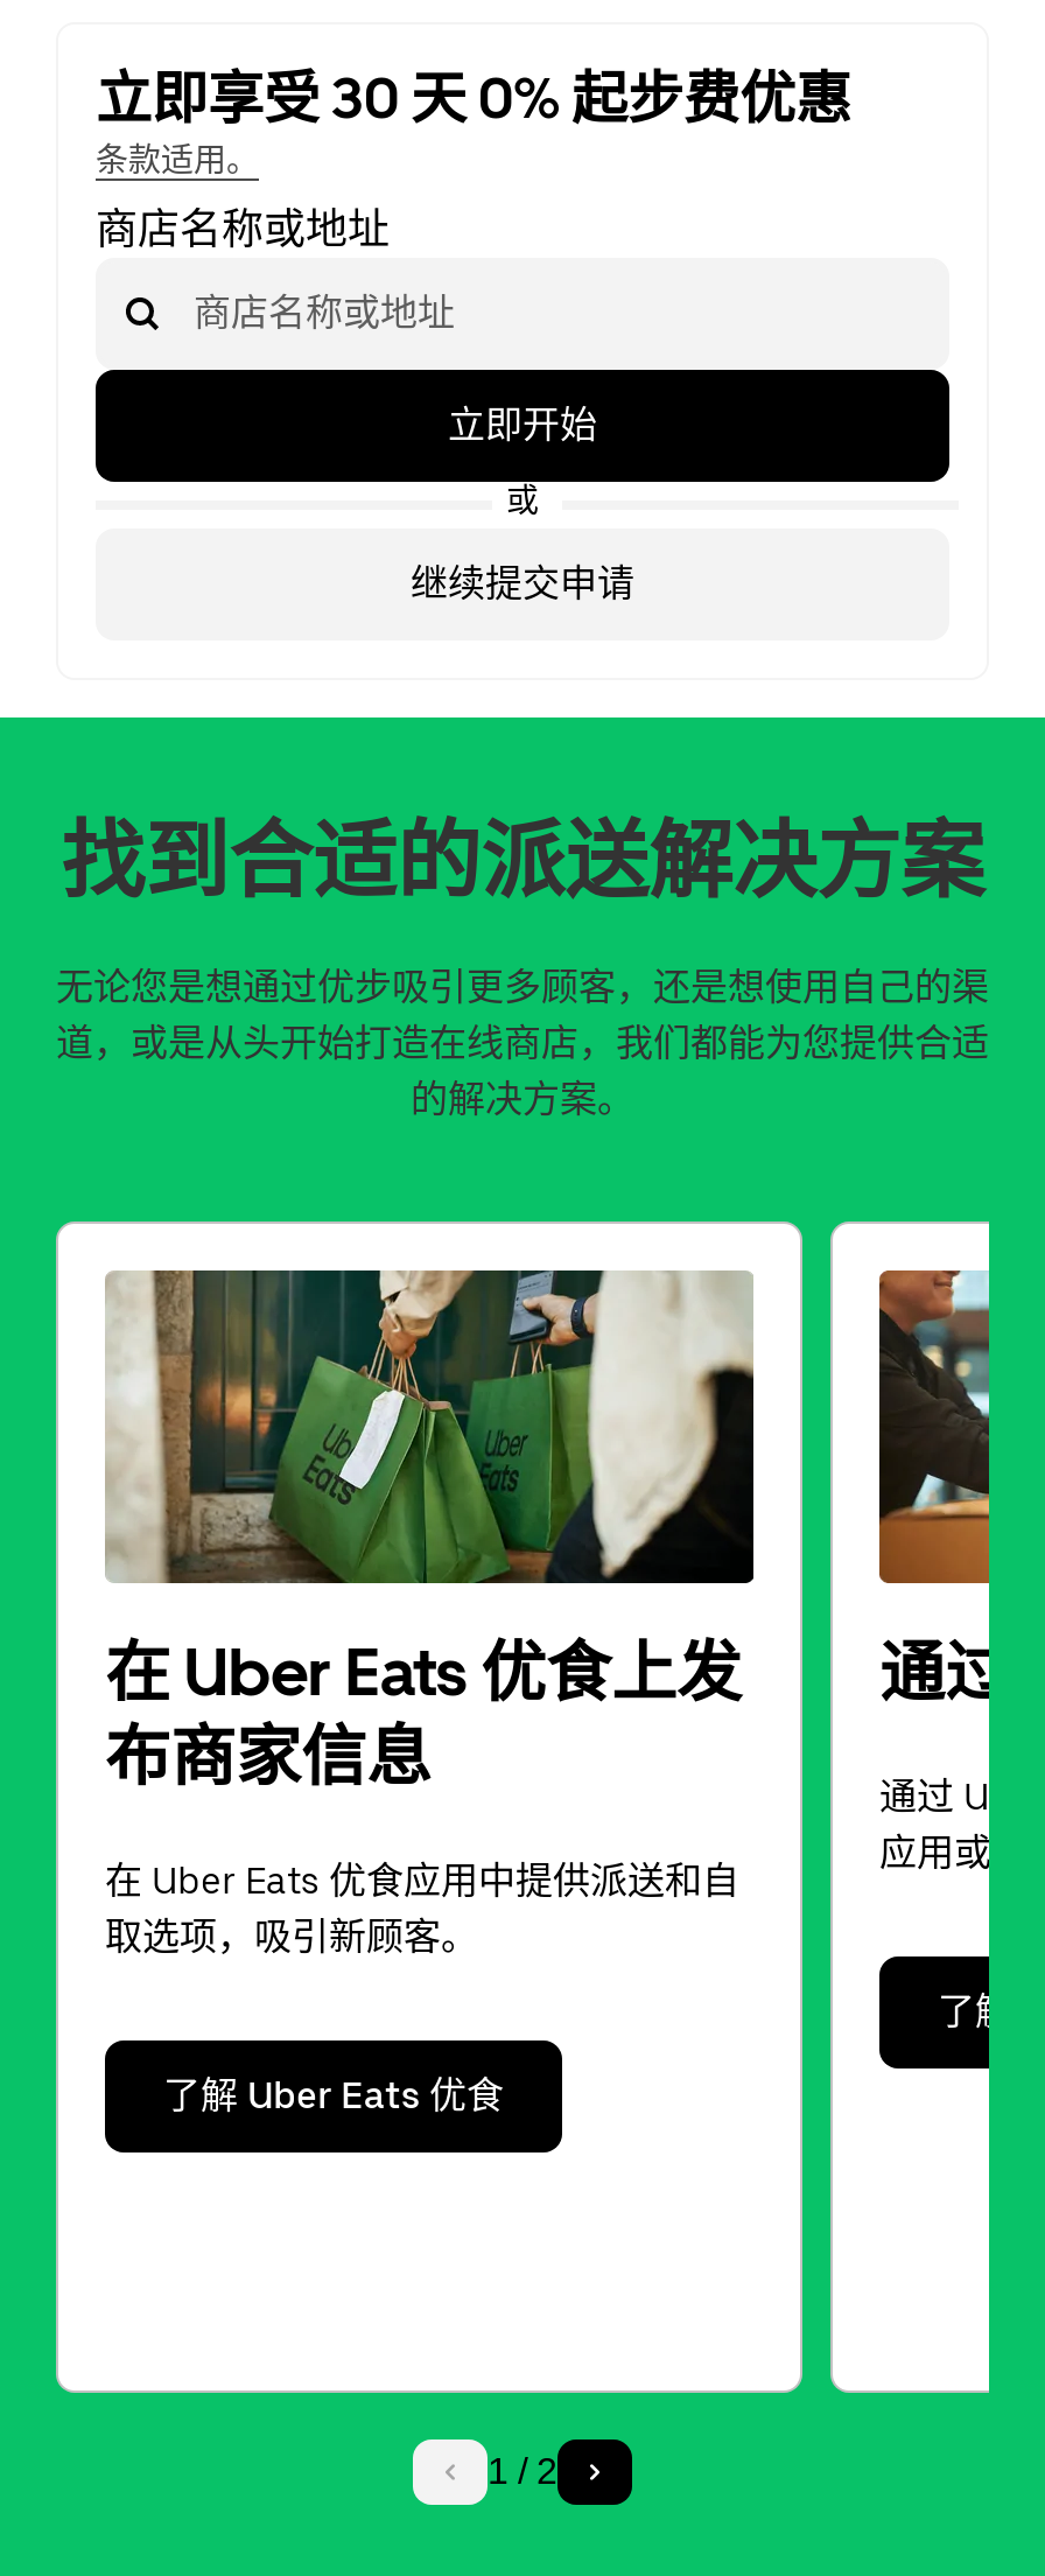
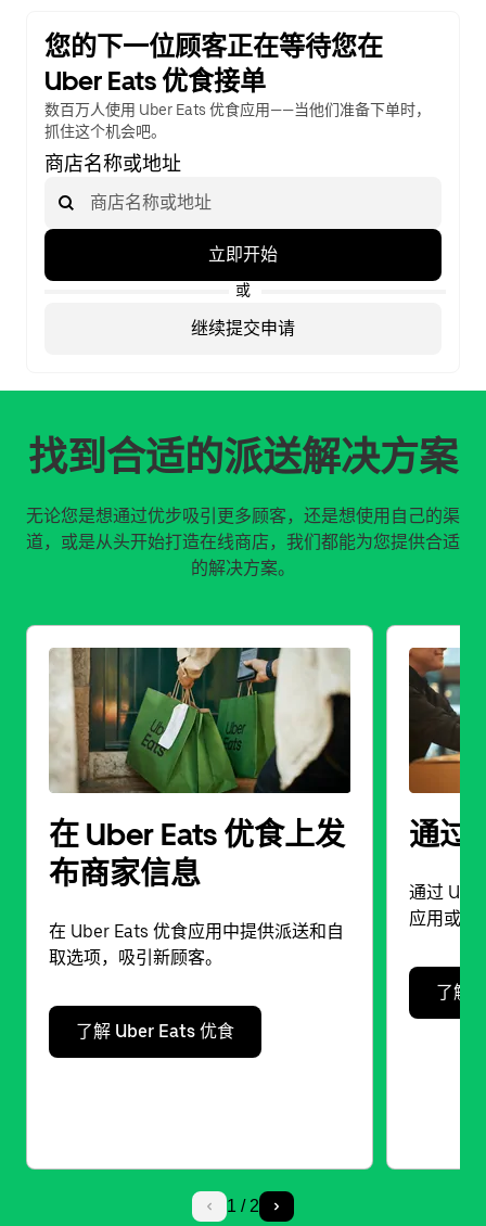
[96,64,851,178] 立即享受 30 天 0% 起步费优惠 | 条款适用。 -> [44,30,431,140] 您的下一位顾客正在等待您在 | Uber Eats 优食接单 | 数百万人使用 Uber Eats 优食应用——当他们准备下单时， | 抓住这个机会吧。

